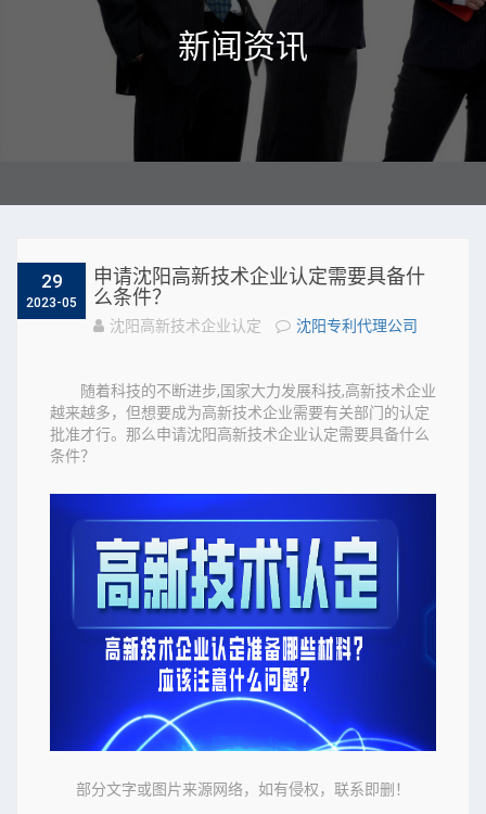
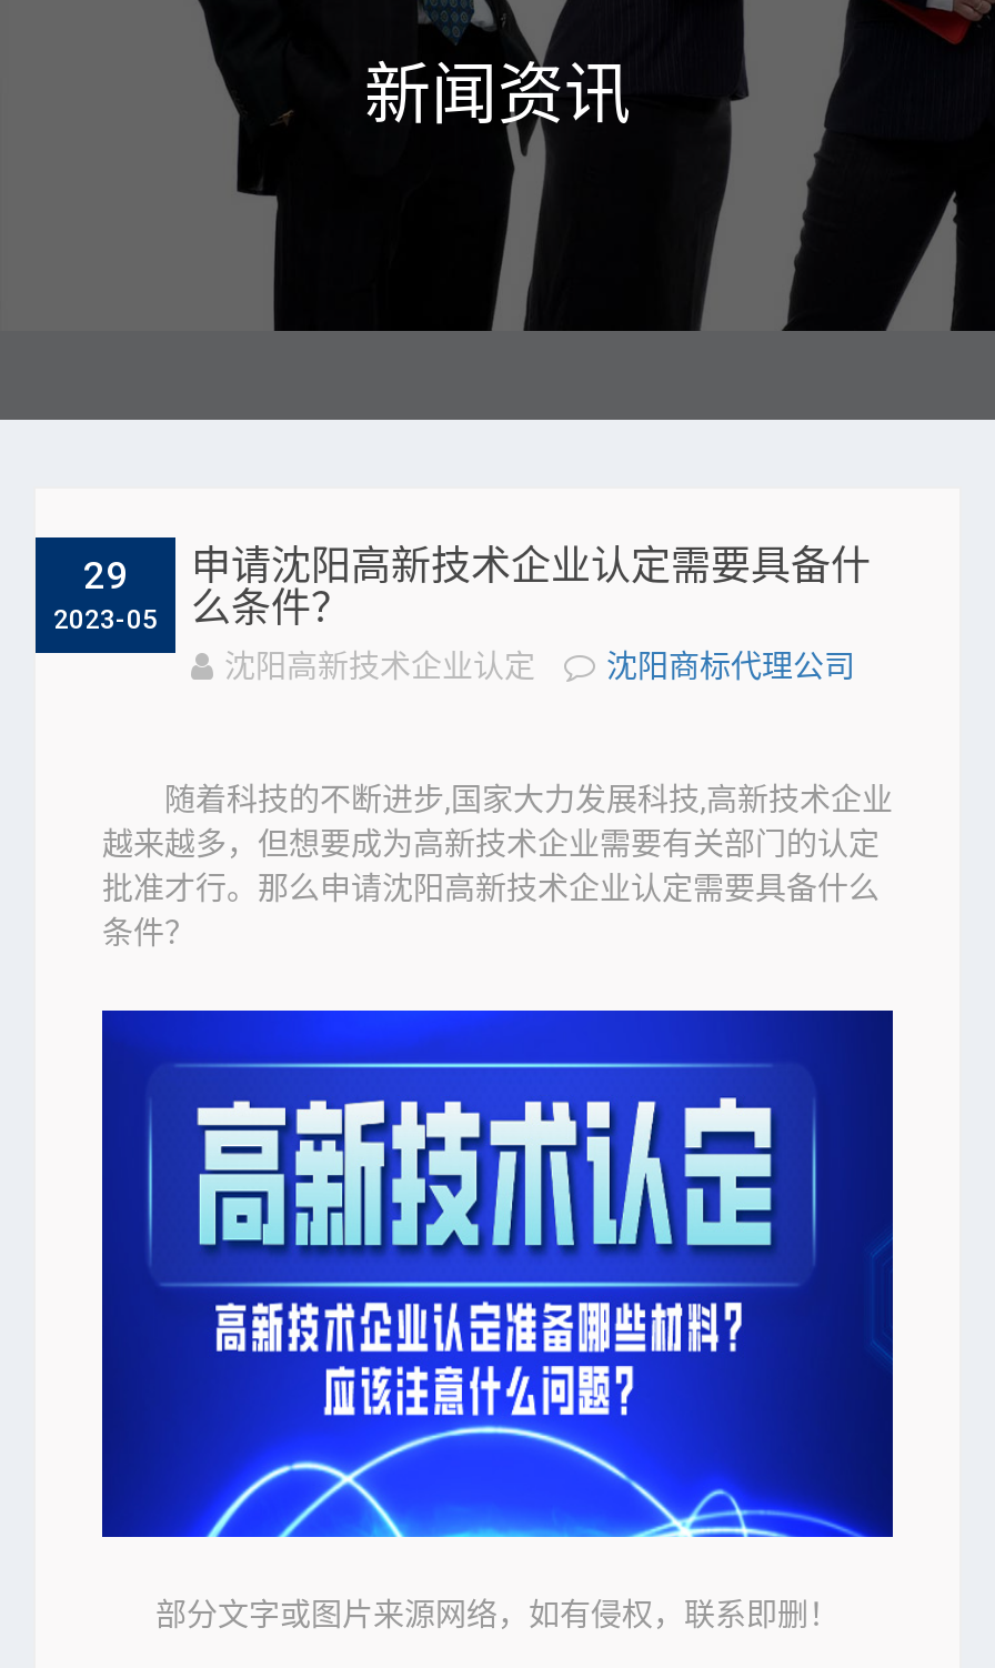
[296,317,418,334] 沈阳专利代理公司 -> [606,649,855,684] 沈阳商标代理公司

